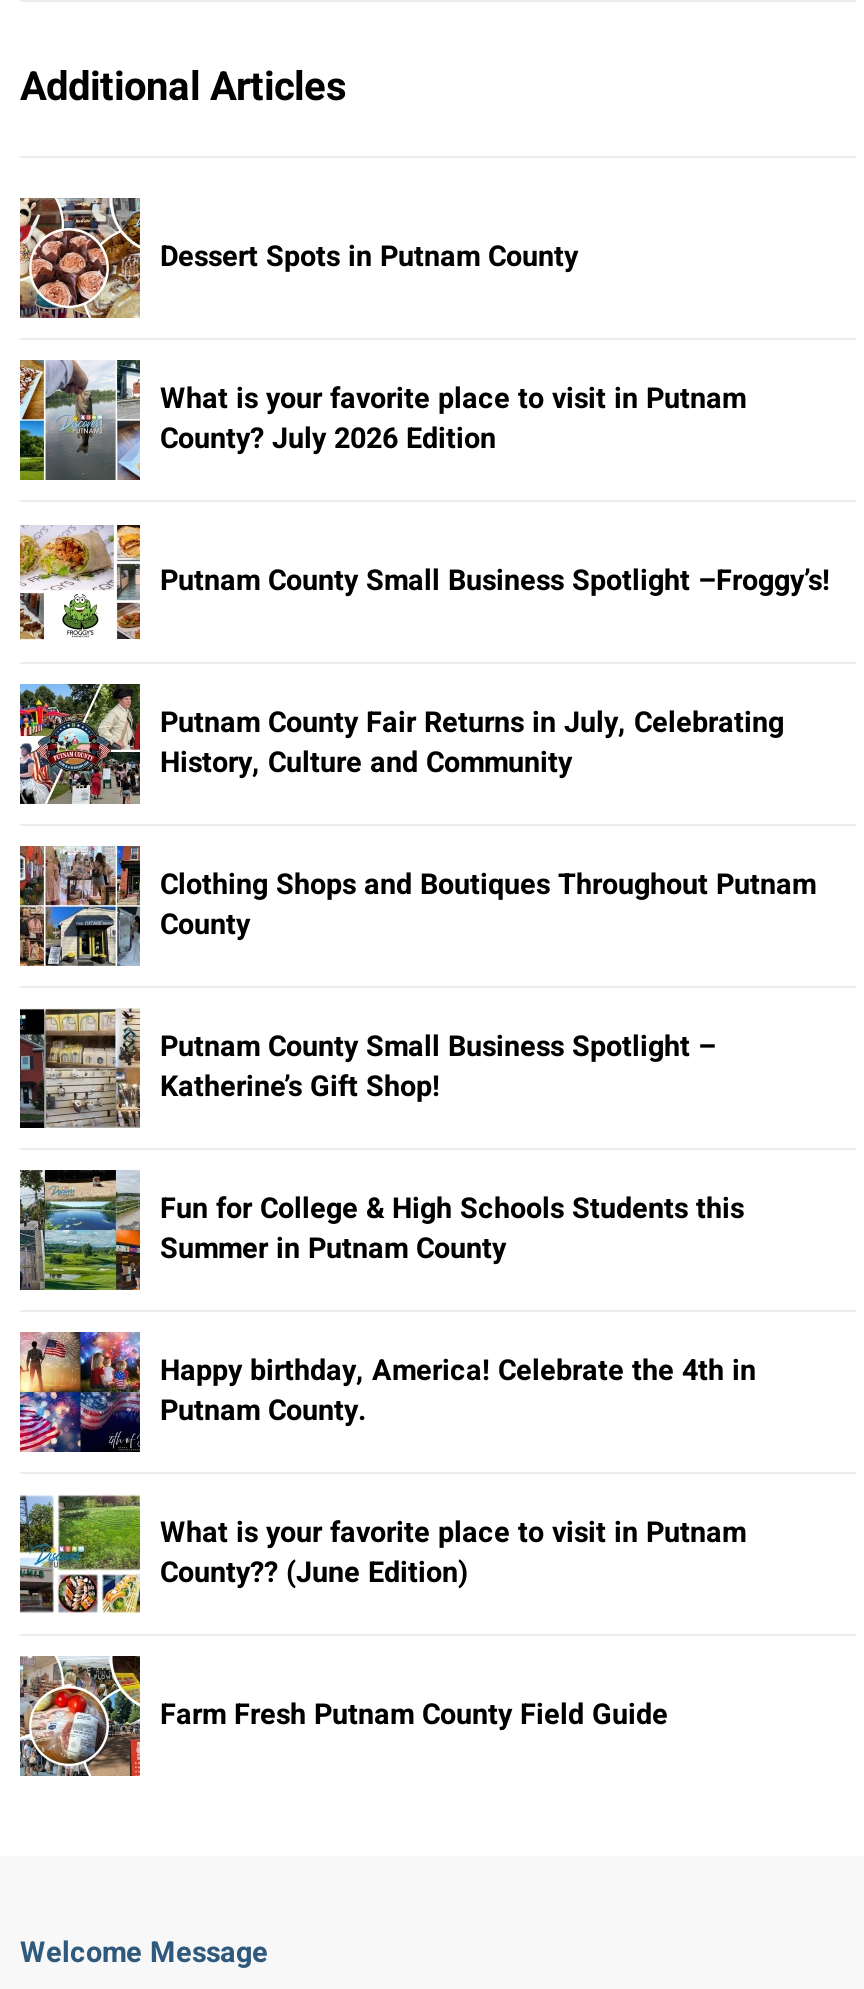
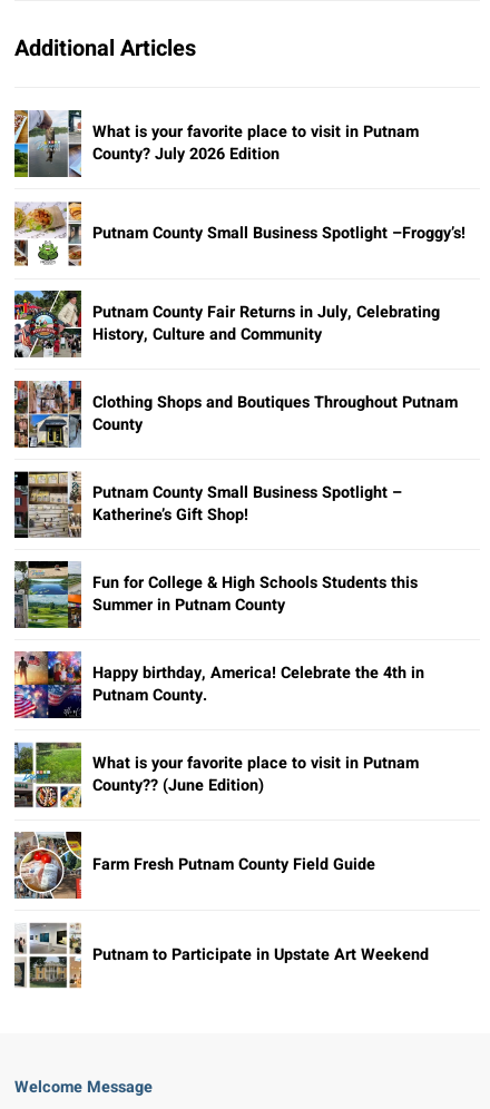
[18,196,578,320] [image] | Dessert Spots in Putnam County -> none
moved [16,356,830,1736] -> [12,108,465,876]: [image] | What is your favorite place to visit in Putnam | County? July 2026 Edition | ... | County?? (June Edition) | Farm Fresh Putnam County Field Guide
none -> [14,922,429,989] [image] | Putnam to Participate in Upstate Art Weekend

